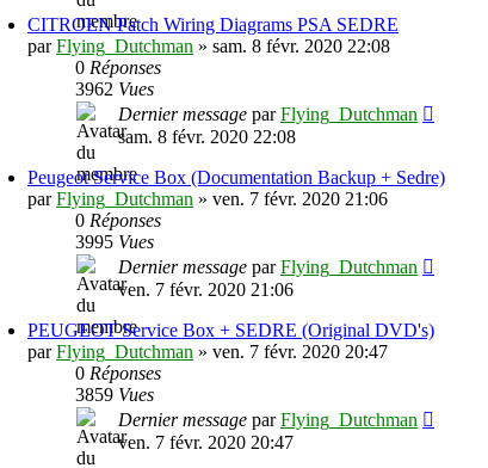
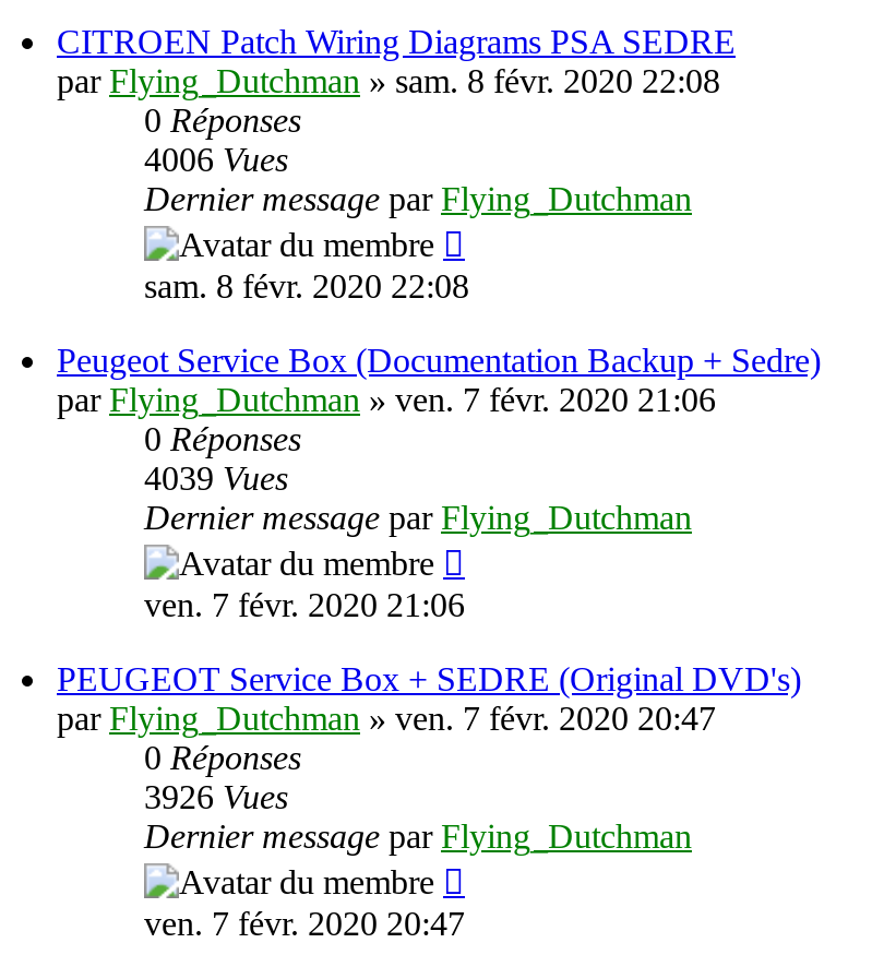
[75,79,154,99] 3962 Vues -> [144,141,288,178] 4006 Vues
[75,231,154,252] 3995 Vues -> [144,459,288,496] 4039 Vues
[75,384,154,405] 3859 Vues -> [144,778,288,815] 3926 Vues

